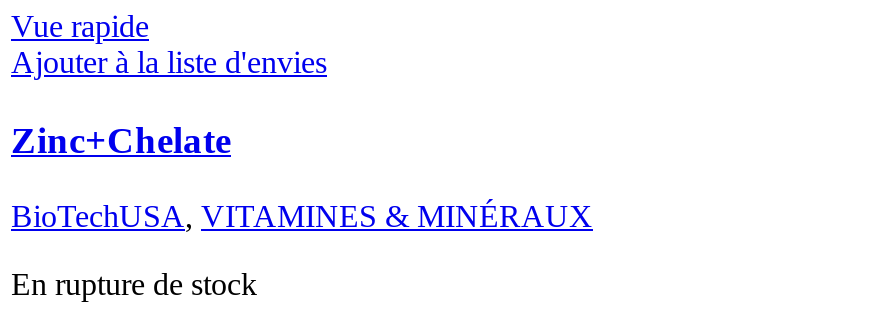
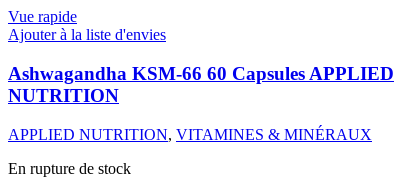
[11,118,231,160] Zinc+Chelate -> [8,63,394,106] Ashwagandha KSM-66 60 Capsules APPLIED | NUTRITION
[11,200,593,234] BioTechUSA, VITAMINES & MINÉRAUX -> [8,126,372,143] APPLIED NUTRITION, VITAMINES & MINÉRAUX

